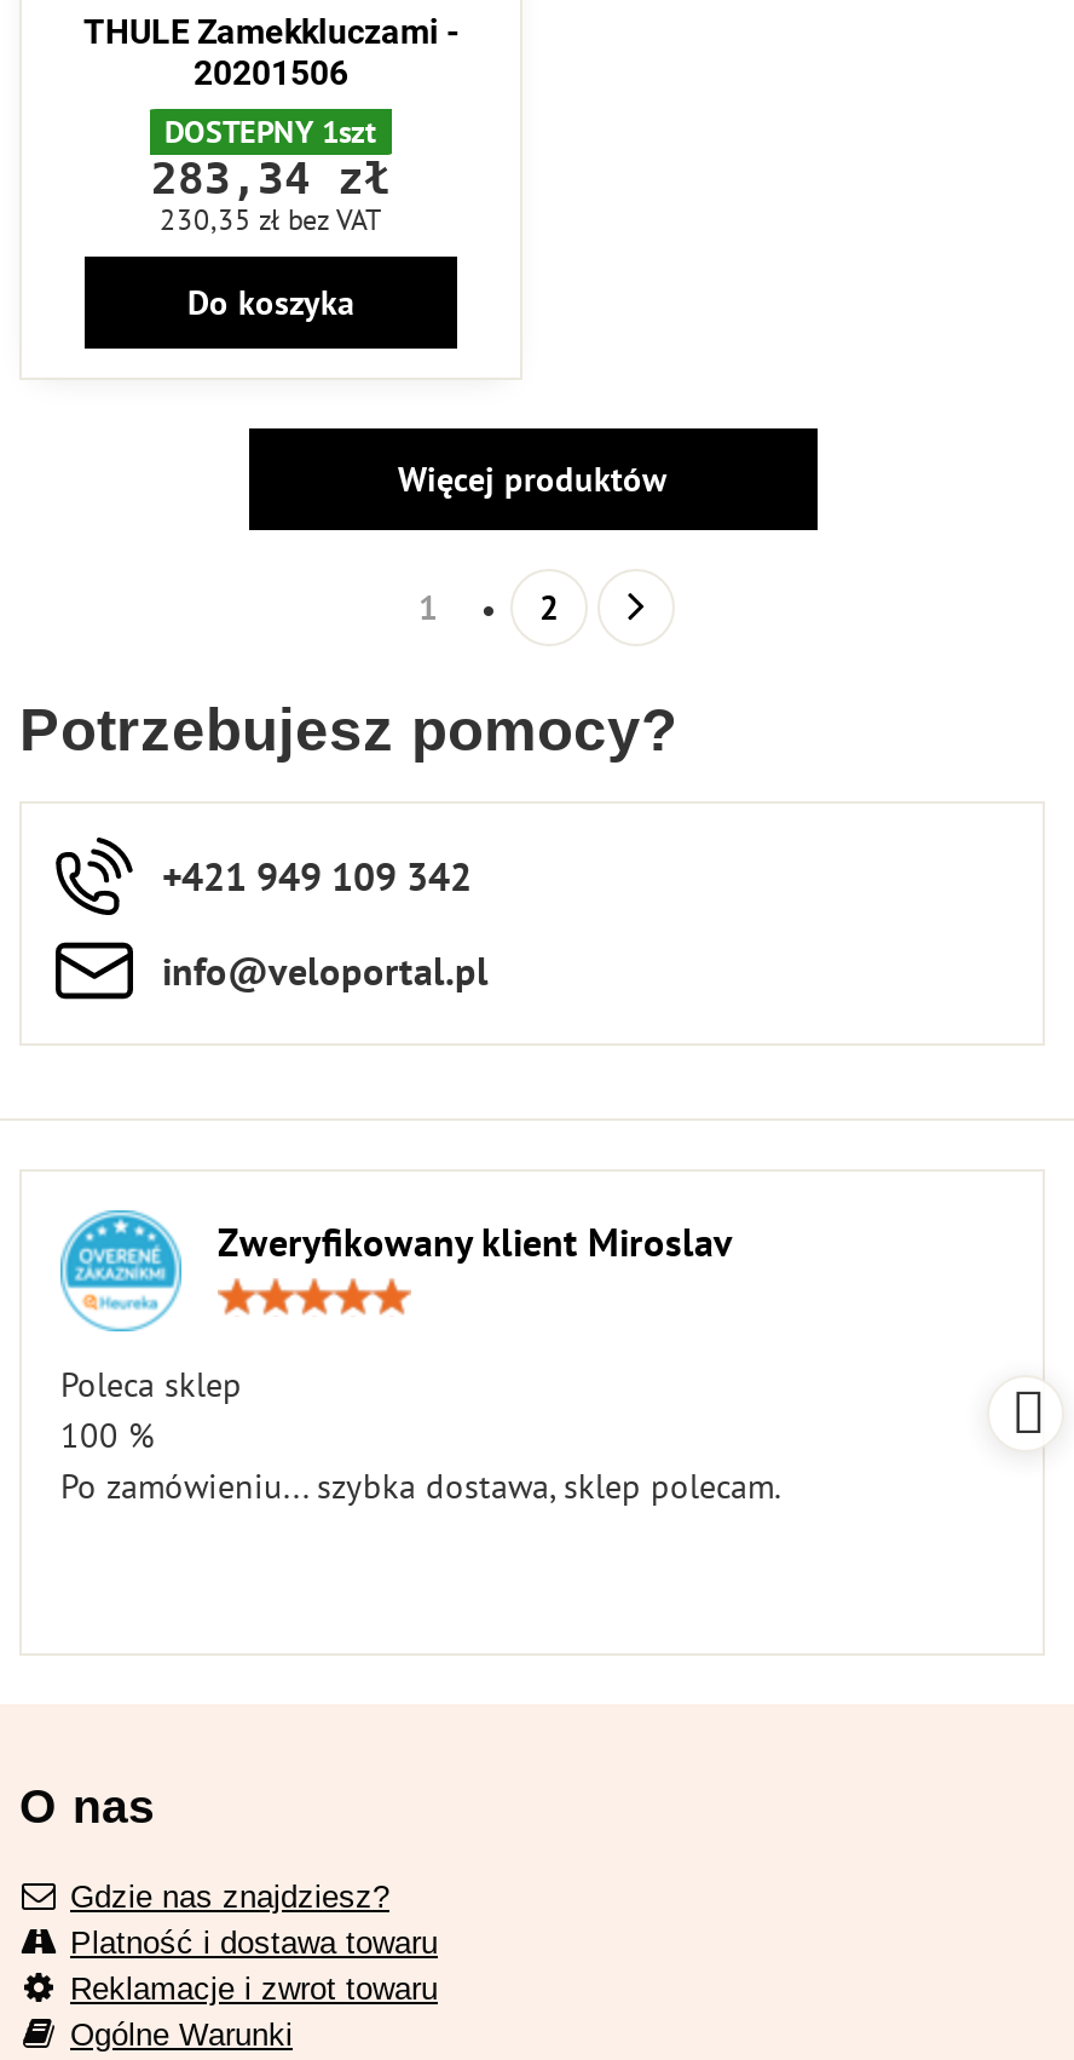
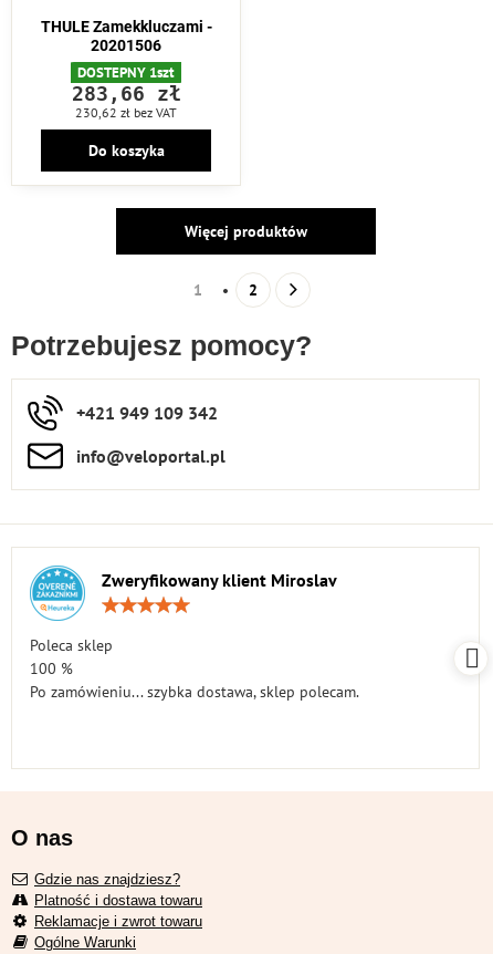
[151,153,391,203] 283,34 zł -> [71,82,181,105] 283,66 zł
[160,201,382,237] 230,35 zł bez VAT -> [75,104,177,121] 230,62 zł bez VAT

